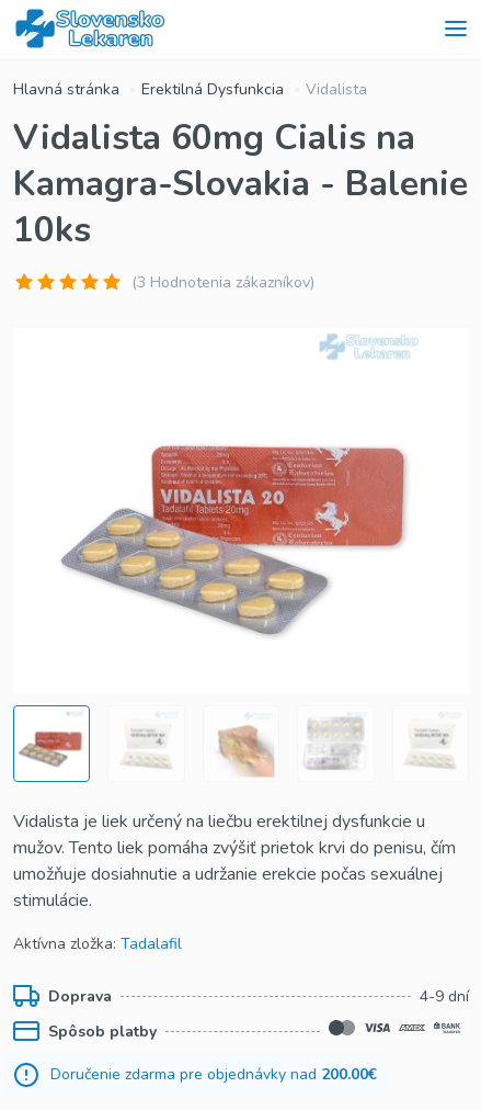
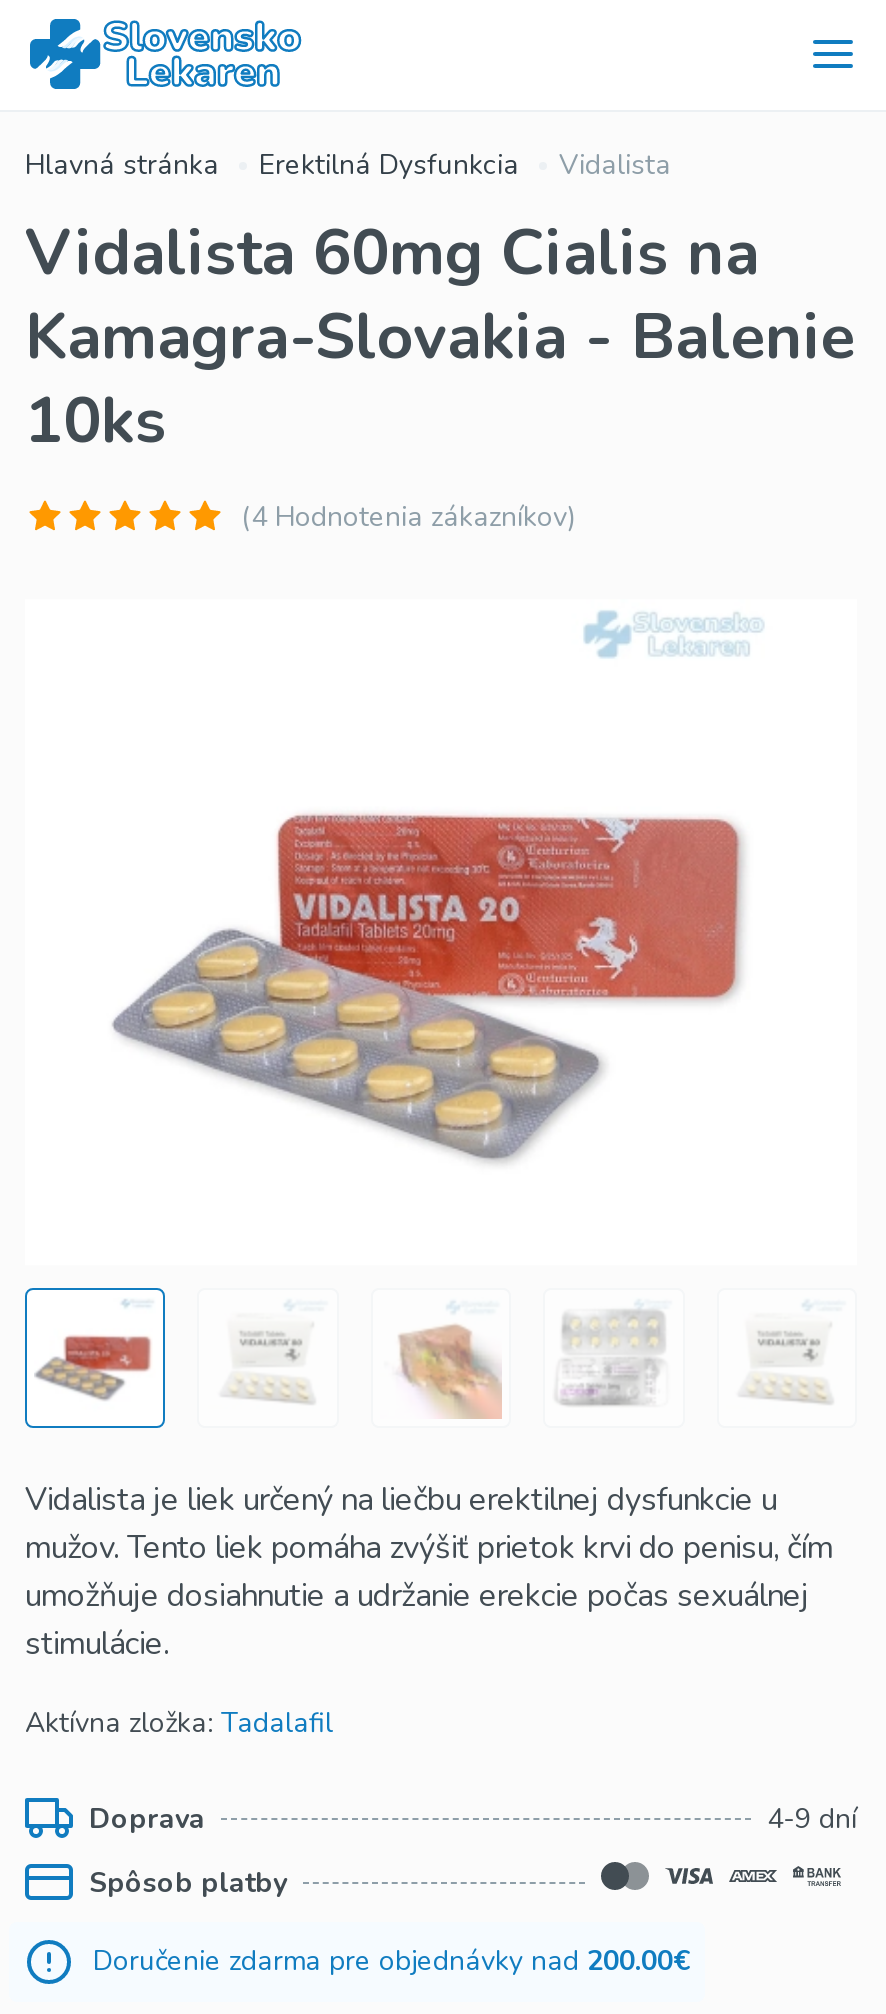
[131,271,314,292] (3 Hodnotenia zákazníkov) -> [241,497,575,535] (4 Hodnotenia zákazníkov)

